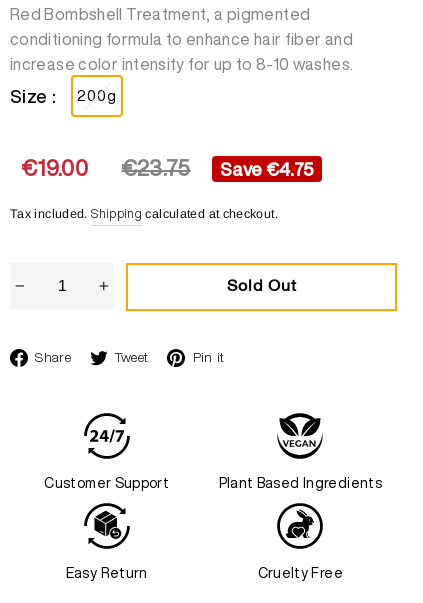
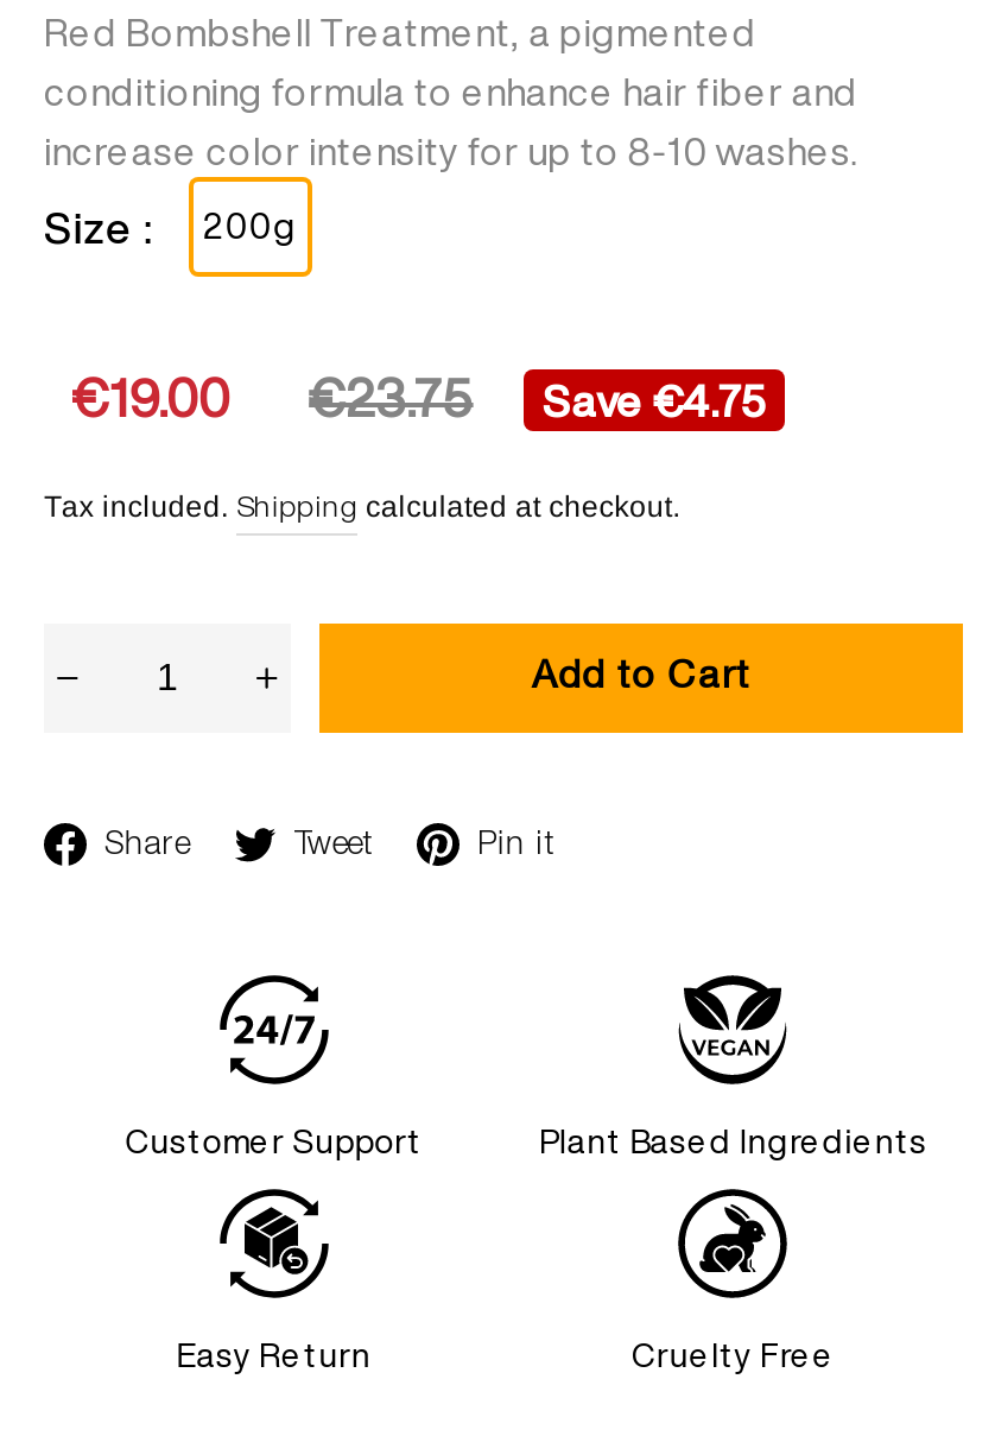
[226,280,296,294] Sold Out -> [532,661,750,694] Add to Cart

